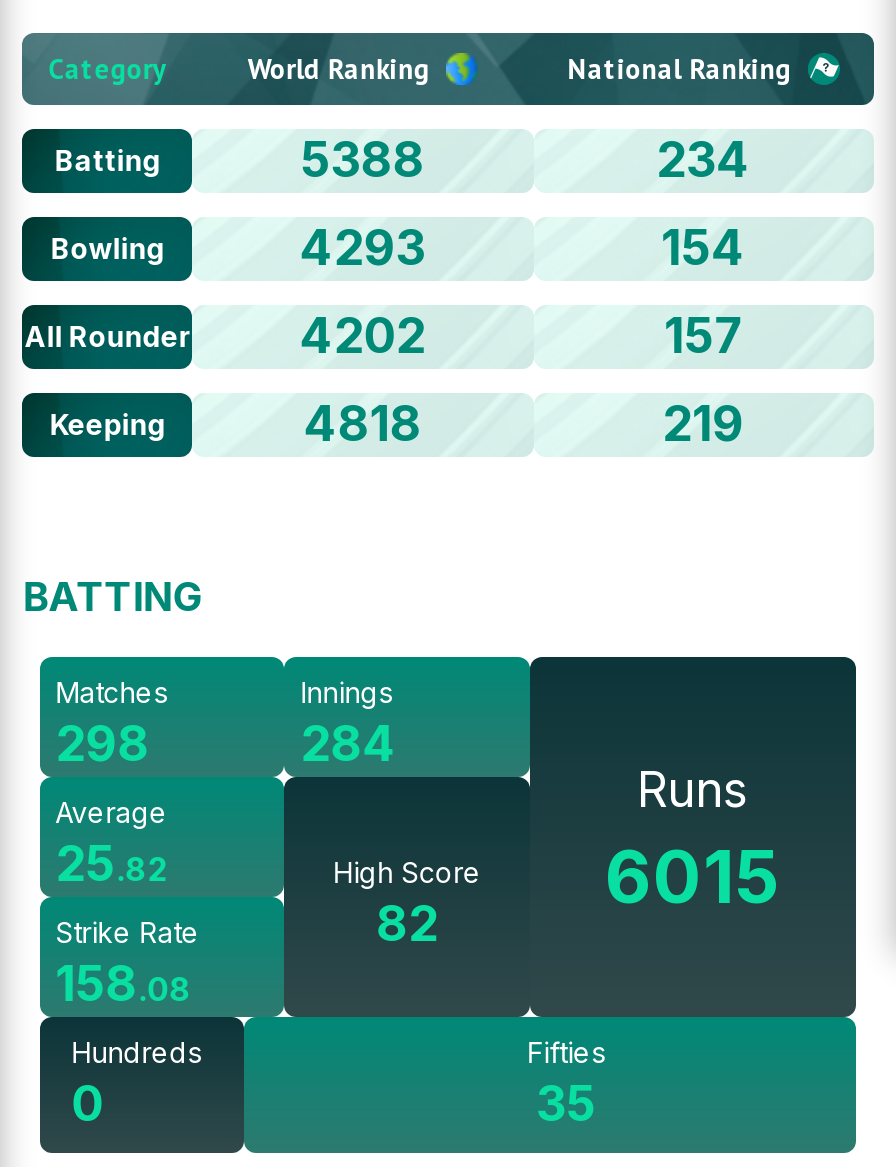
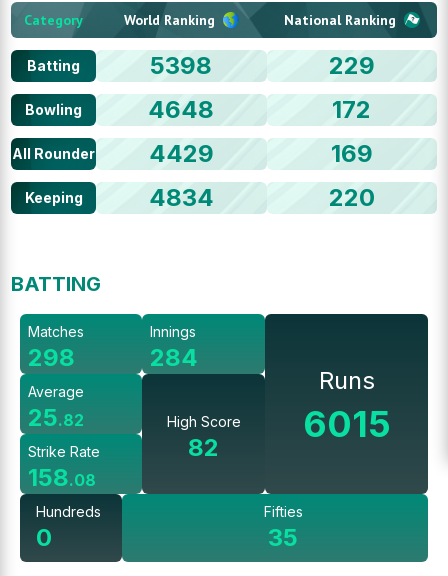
[301,131,425,189] 5388 -> [150,51,212,80] 5398
[656,131,750,189] 234 -> [329,51,375,80] 229
[300,219,426,277] 4293 -> [148,95,214,124] 4648
[661,219,745,277] 154 -> [332,95,371,124] 172
[300,307,426,365] 4202 -> [149,139,214,168] 4429
[664,307,742,365] 157 -> [331,139,373,168] 169
[304,395,422,453] 4818 -> [149,183,214,212] 4834
[662,395,744,453] 219 -> [329,183,375,212] 220

